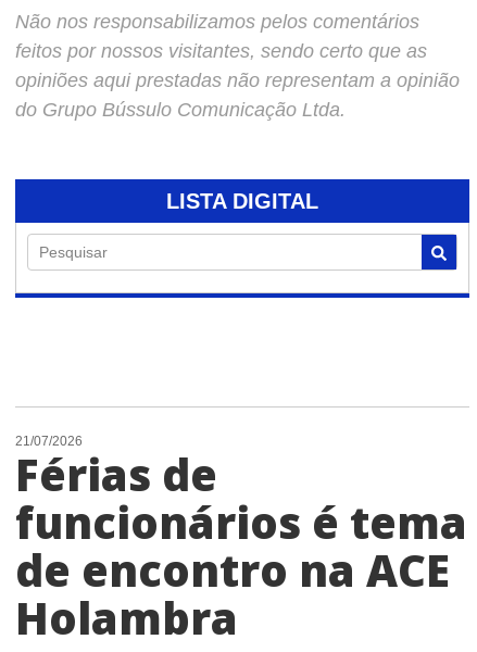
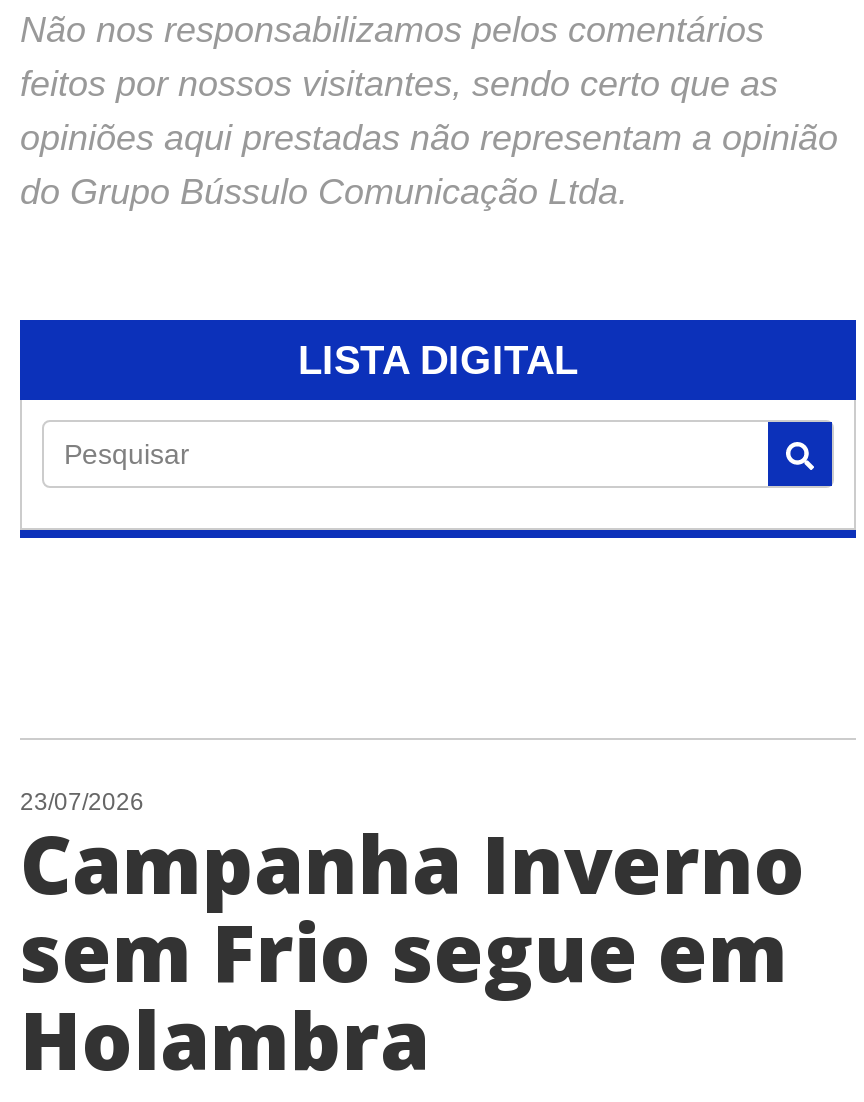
[15,434,467,600] 21/07/2026 | Férias de | funcionários é tema | de encontro na ACE -> [20,788,806,1006] 23/07/2026 | Campanha Inverno | sem Frio segue em

